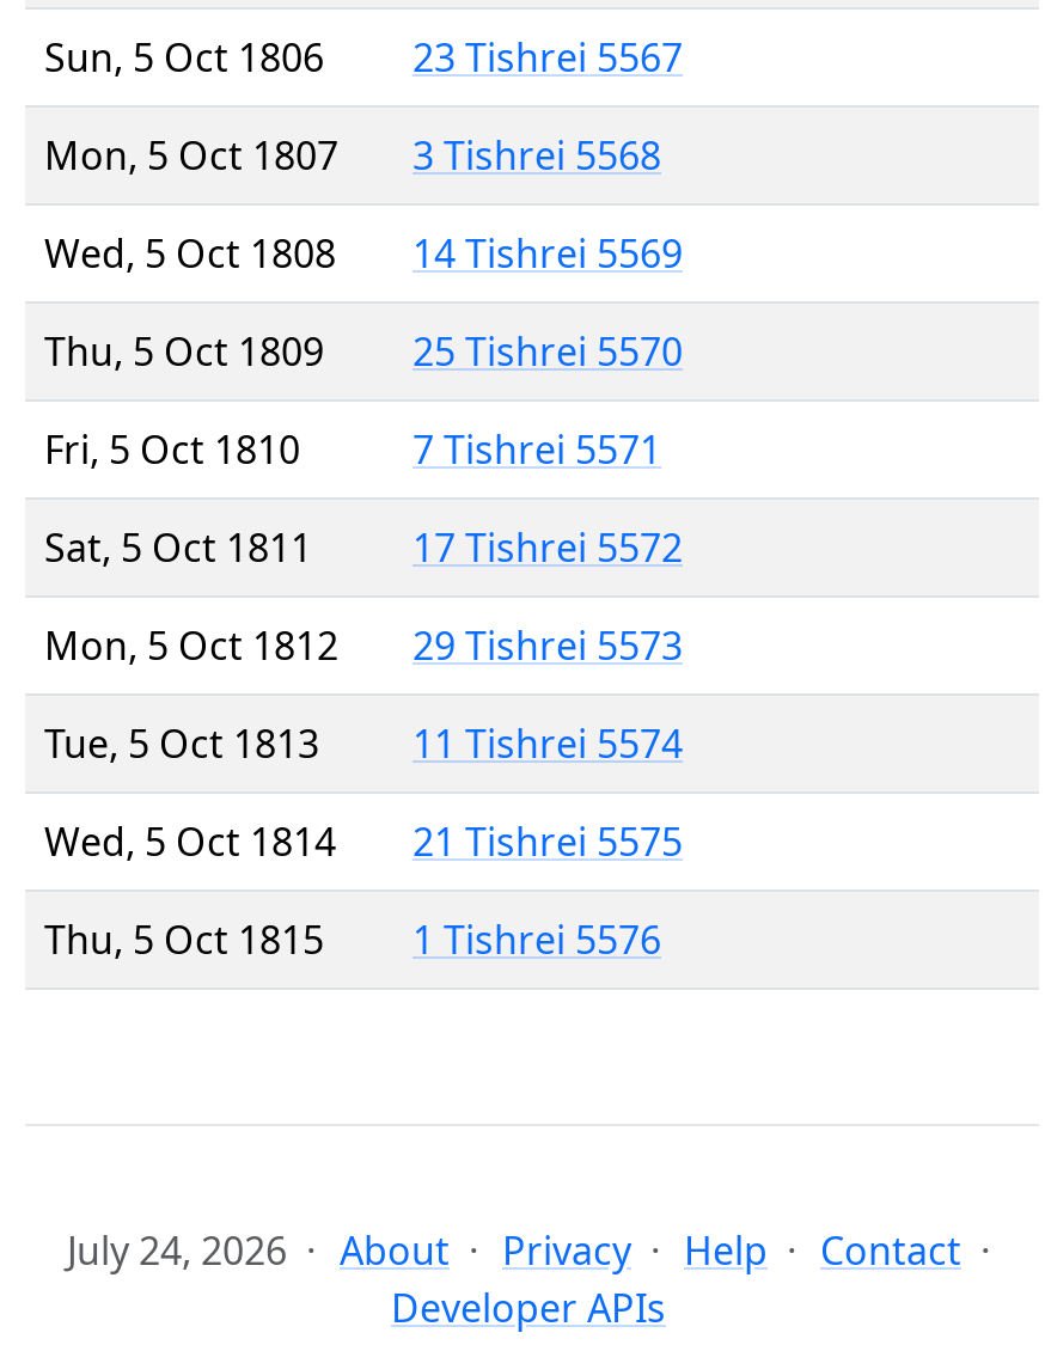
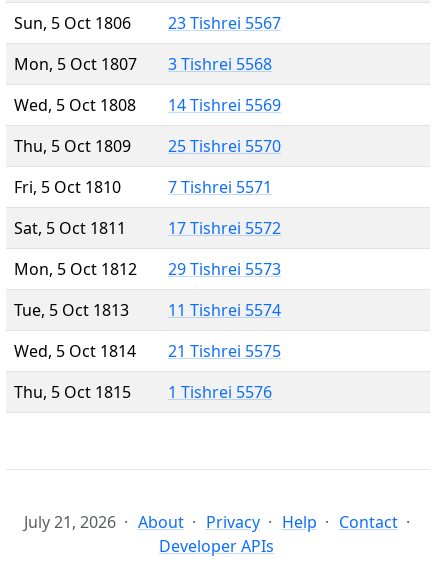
[67,1224,961,1277] July 24, 2026 About Privacy Help Contact -> [23,511,397,533] July 21, 2026 About Privacy Help Contact

